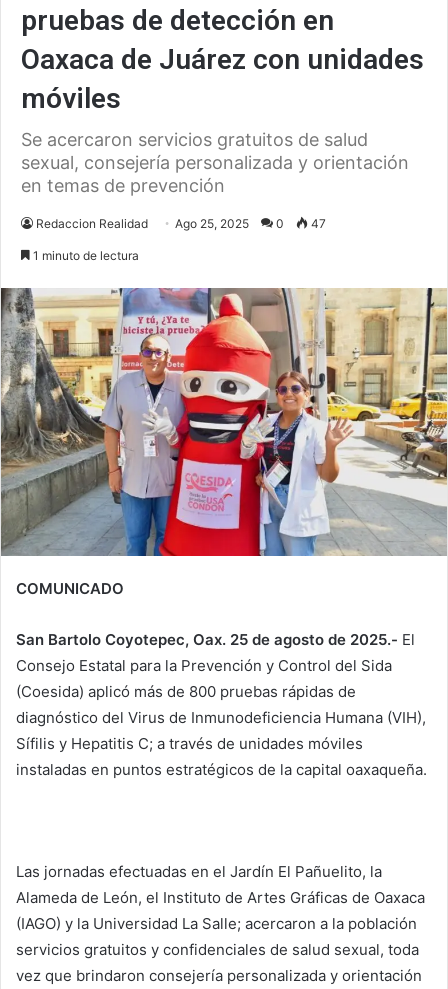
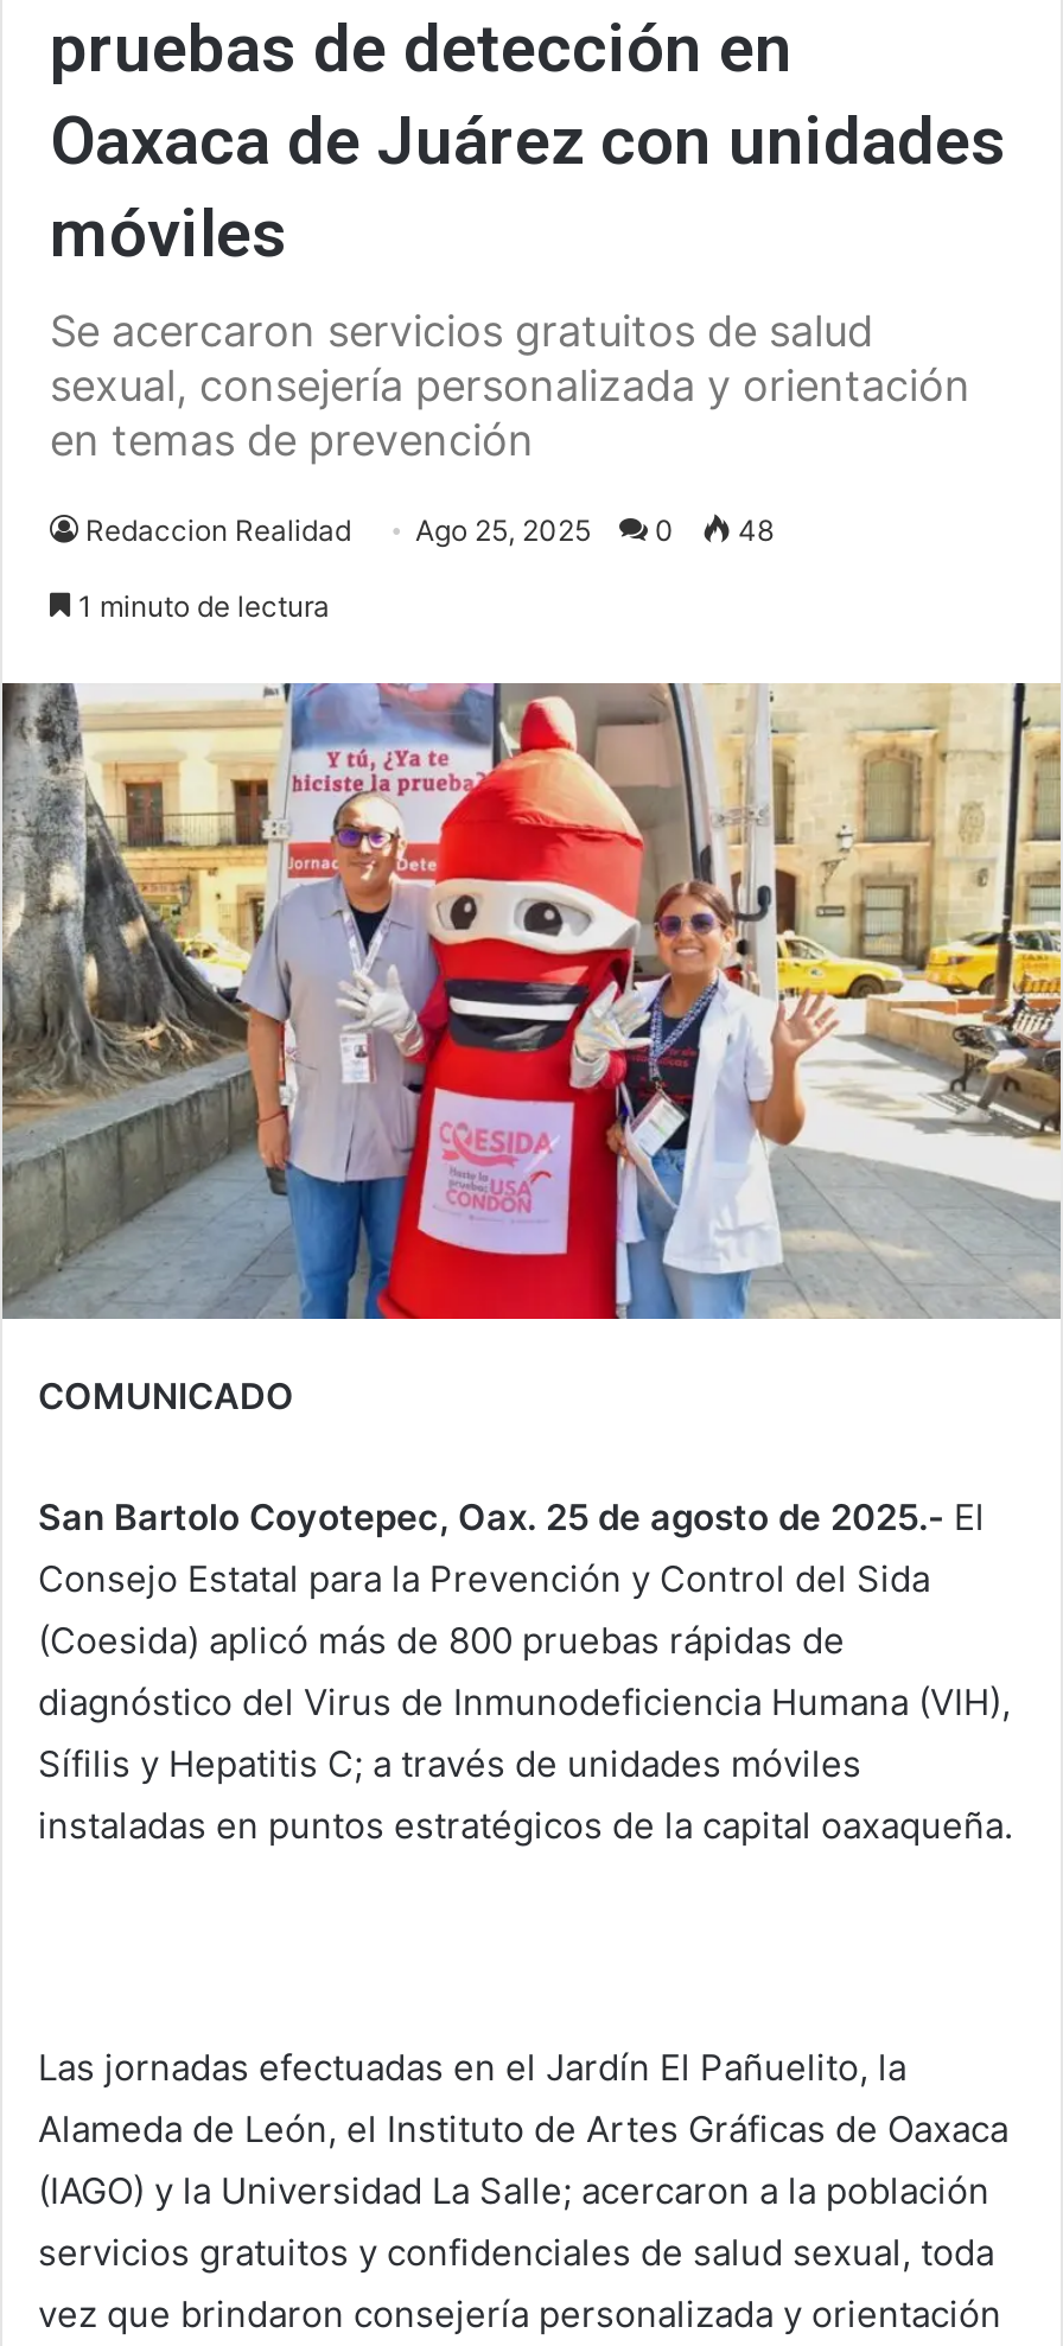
[36,216,326,231] Redaccion Realidad Ago 25, 2025 0 47 -> [85,511,774,547] Redaccion Realidad Ago 25, 2025 0 48

